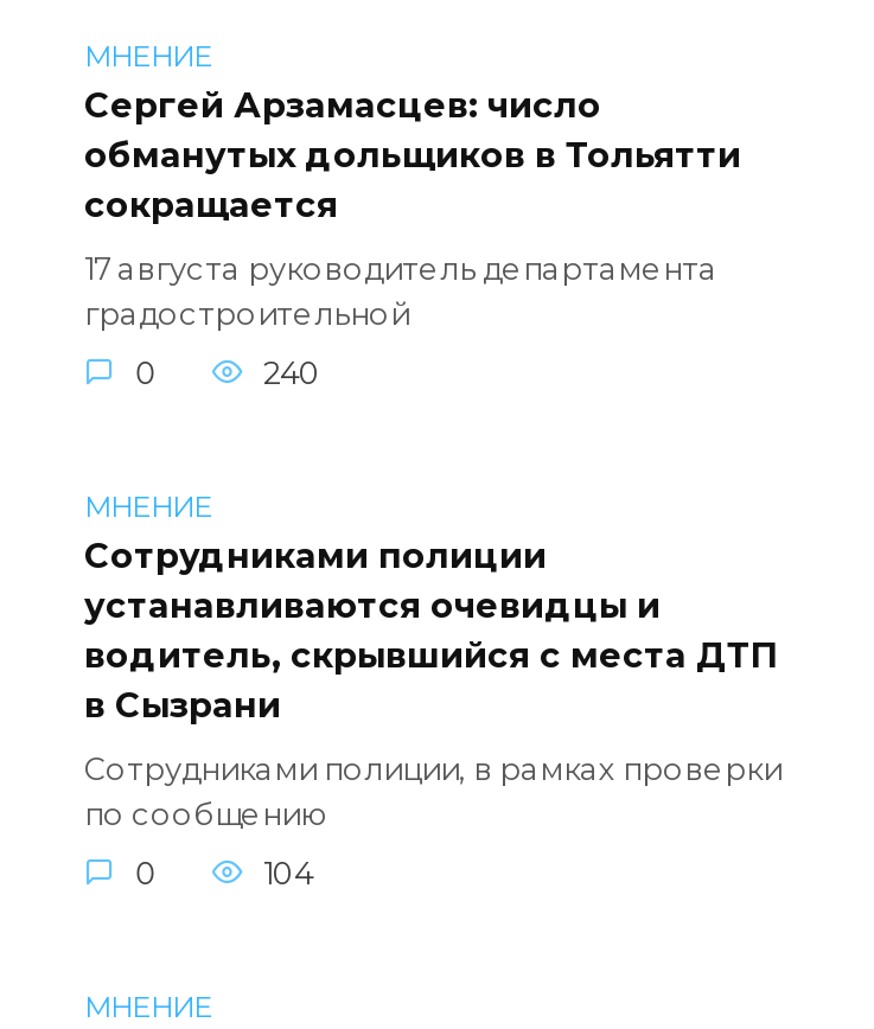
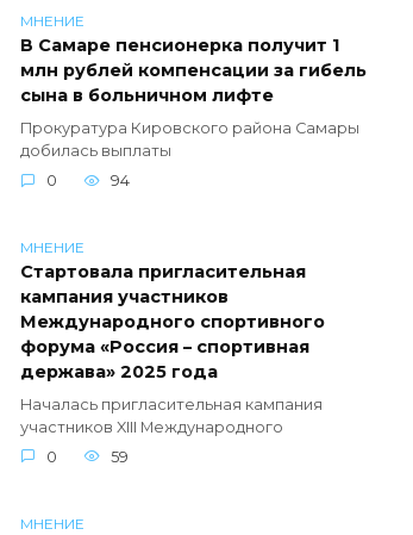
[84,85,741,227] Сергей Арзамасцев: число | обманутых дольщиков в Тольятти | сокращается -> [20,36,367,107] В Самаре пенсионерка получит 1 | млн рублей компенсации за гибель | сына в больничном лифте
[84,250,717,331] 17 августа руководитель департамента | градостроительной -> [20,119,359,159] Прокуратура Кировского района Самары | добилась выплаты
[263,356,320,391] 240 -> [110,172,129,189] 94
[84,535,779,727] Сотрудниками полиции | устанавливаются очевидцы и | водитель, скрывшийся с места ДТП | в Сызрани -> [20,262,325,383] Стартовала пригласительная | кампания участников | Международного спортивного | форума «Россия – спортивная | держава» 2025 года
[84,751,782,831] Сотрудниками полиции, в рамках проверки | по сообщению -> [20,395,323,436] Началась пригласительная кампания | участников XIII Международного
[263,856,313,891] 104 -> [110,448,128,466] 59

